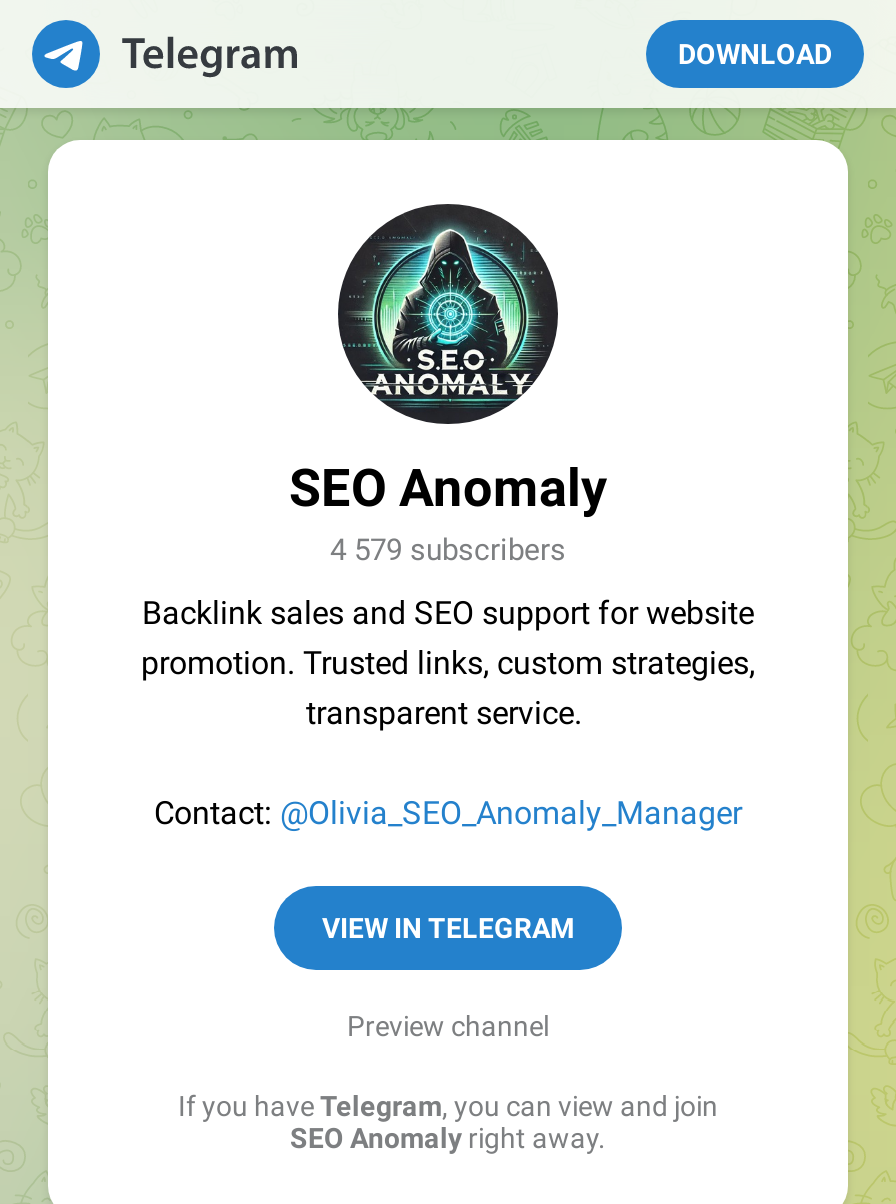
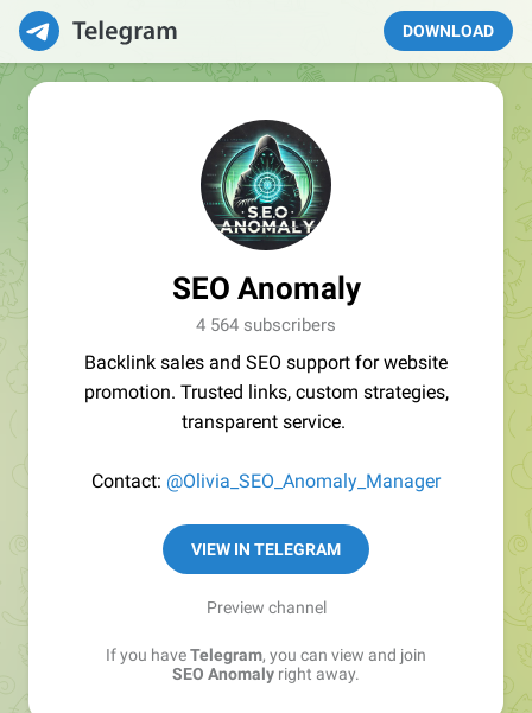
[330,532,566,568] 4 579 subscribers -> [196,314,336,336] 4 564 subscribers

